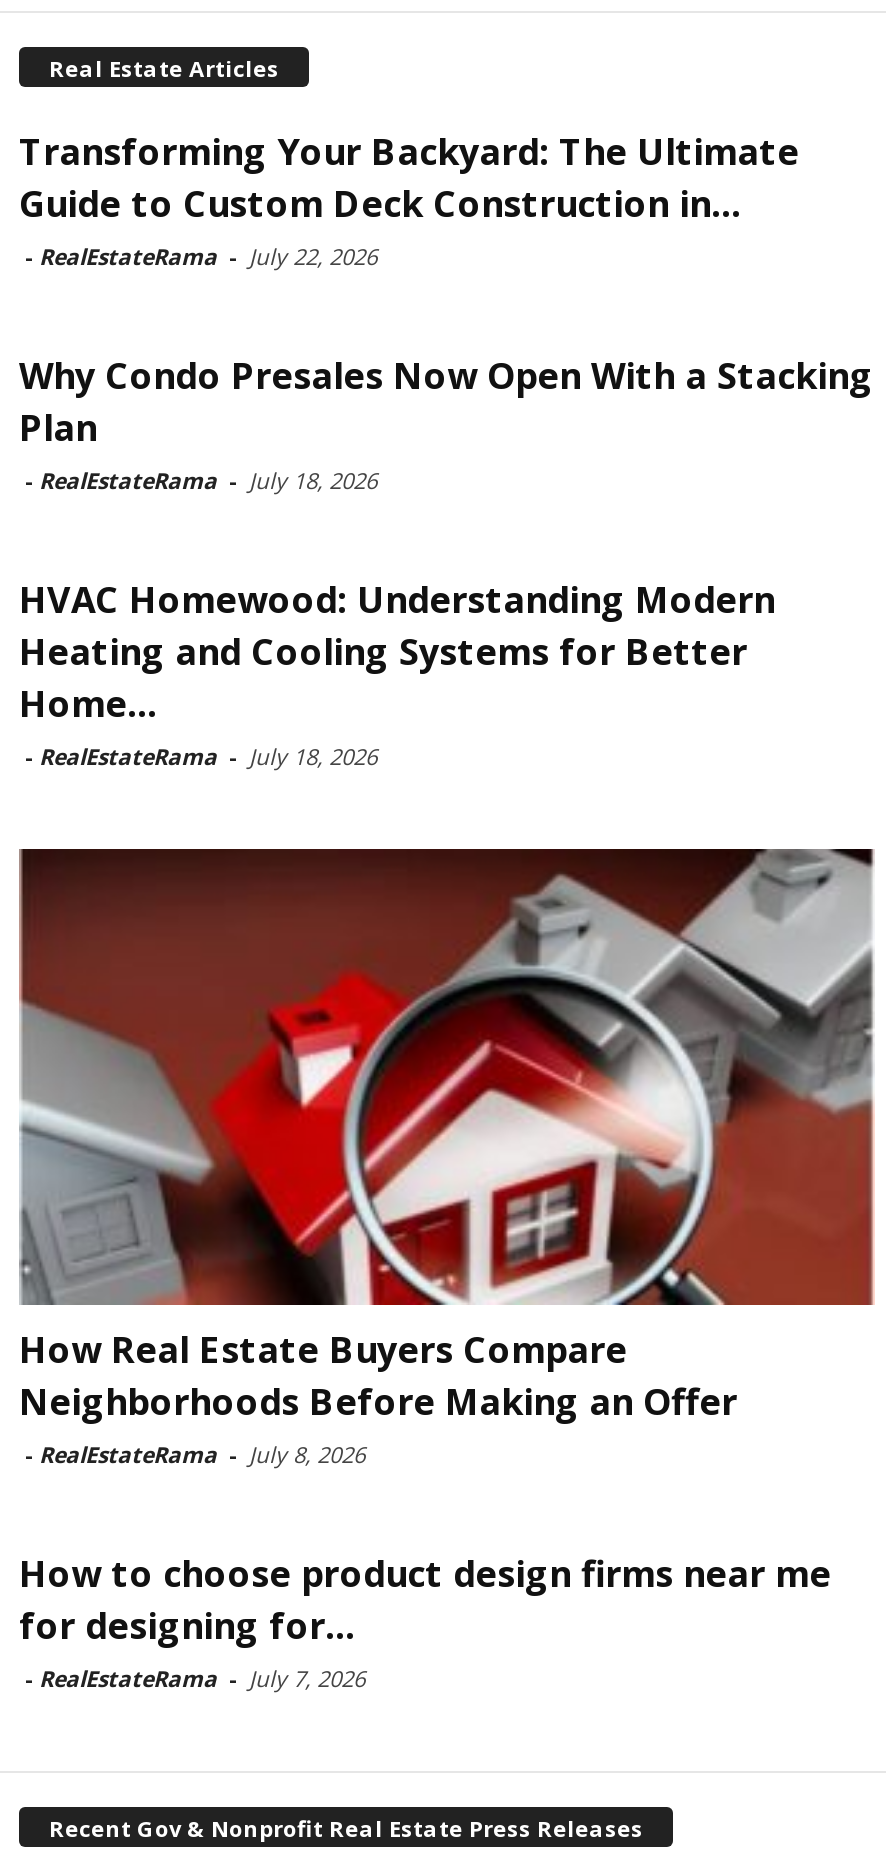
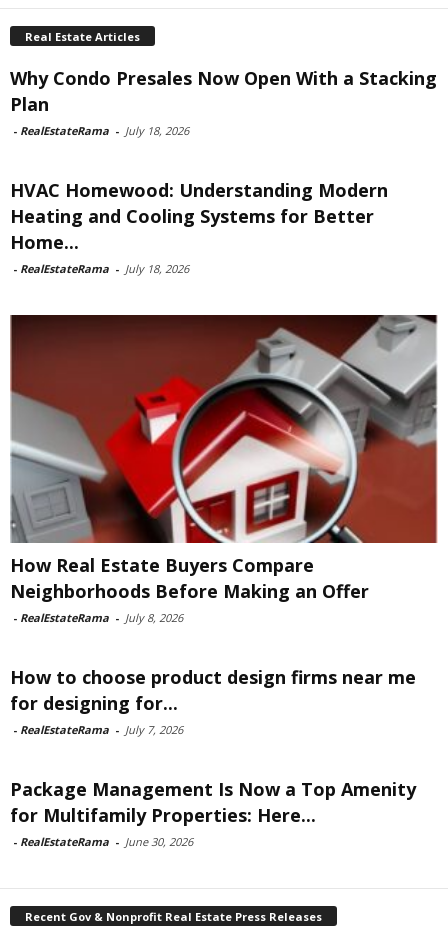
[19,126,799,270] Transforming Your Backyard: The Ultimate | Guide to Custom Deck Construction in... | - RealEstateRama - July 22, 2026 -> none
moved [17,350,877,1693] -> [9,66,439,737]: [image] | Why Condo Presales Now Open With a Stacking | Plan | ... | for designing for... | - RealEstateRama - July 7, 2026
none -> [10,777,416,849] Package Management Is Now a Top Amenity | for Multifamily Properties: Here... | - RealEstateRama - June 30, 2026

